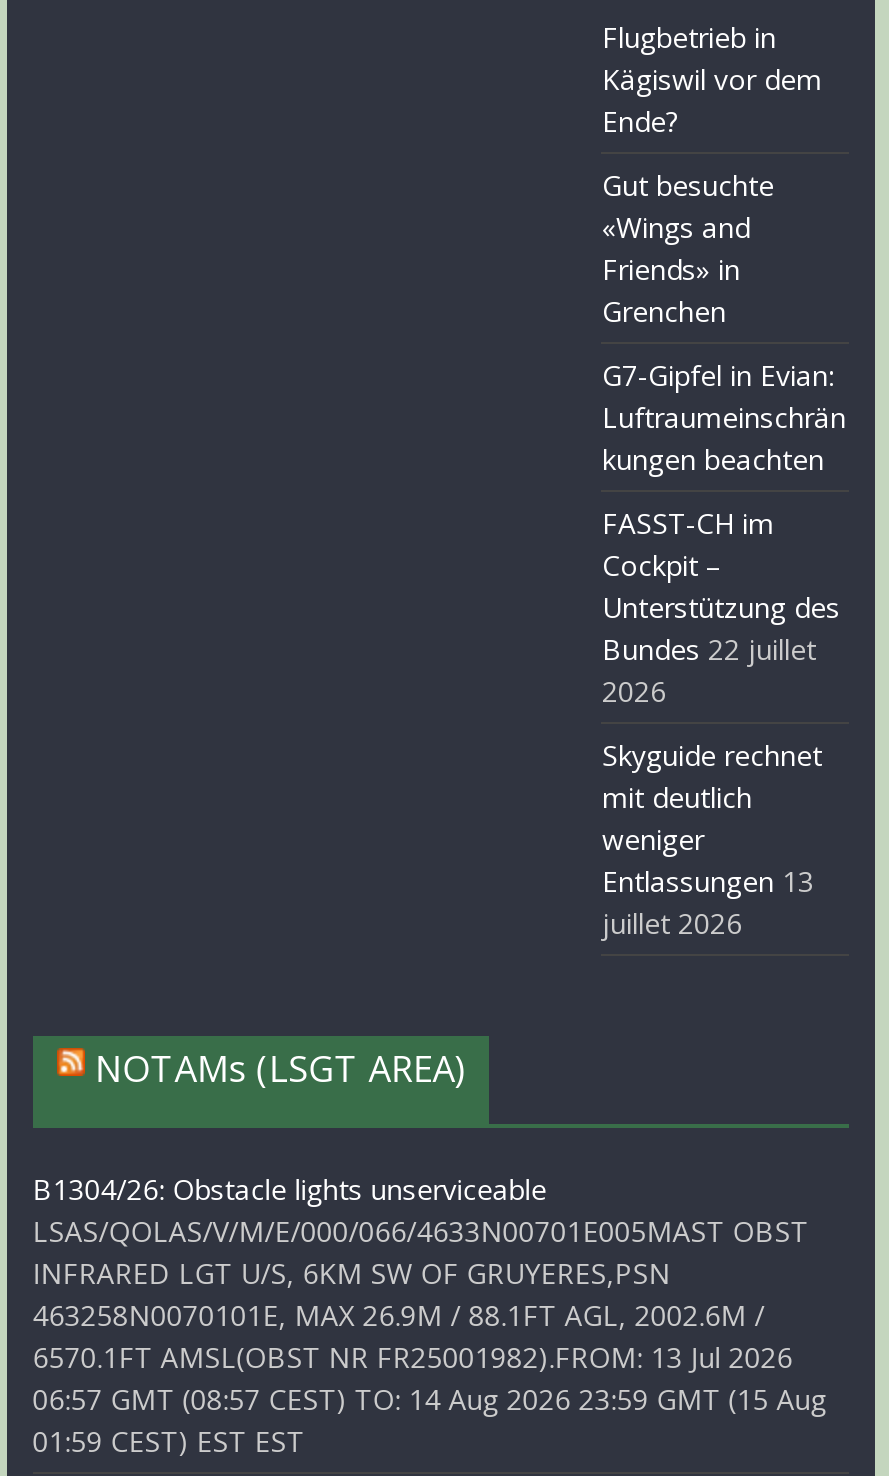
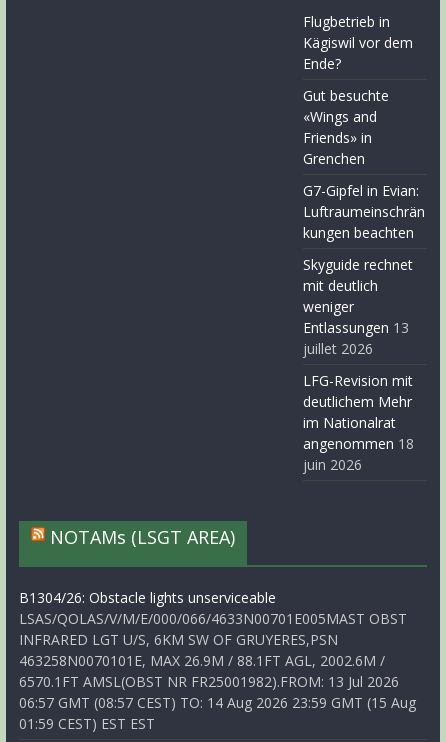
[602,504,840,710] FASST-CH im | Cockpit – | Unterstützung des | Bundes 22 juillet | 2026 -> none
moved [602,736,822,942] -> [303,255,413,358]: Skyguide rechnet | mit deutlich | weniger | Entlassungen 13 | juillet 2026
none -> [303,371,414,474] LFG-Revision mit | deutlichem Mehr | im Nationalrat | angenommen 18 | juin 2026

